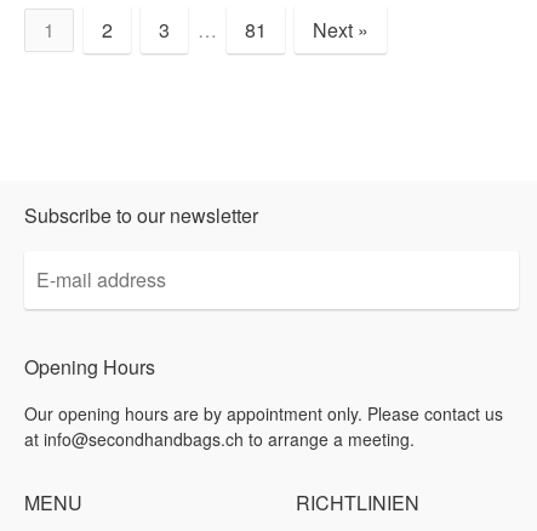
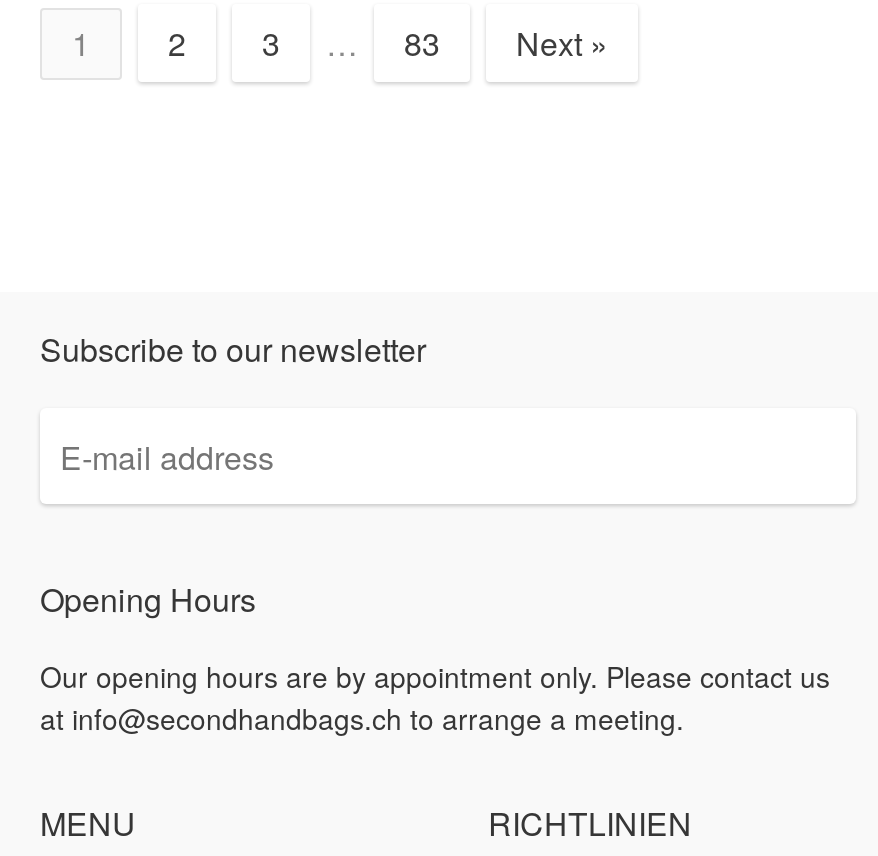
[245,15,267,43] 81 -> [404,20,440,66] 83

